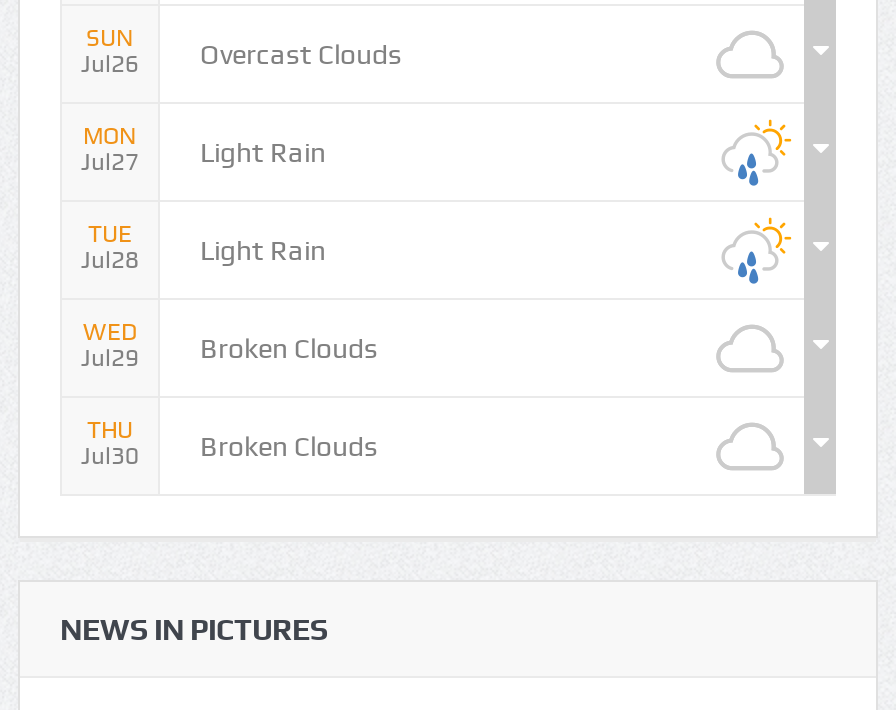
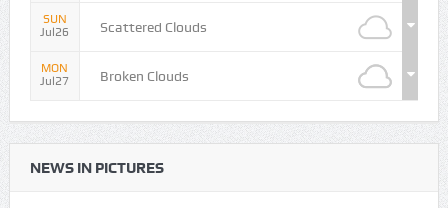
[200,37,402,69] Overcast Clouds -> [100,18,207,34] Scattered Clouds
[716,118,794,188] [image] -> none
[81,135,378,469] Light Rain | TUE | Jul28 | Light Rain | WED | Jul29 | Broken Clouds | THU | Jul30 -> none
[722,216,794,286] [image] -> none

